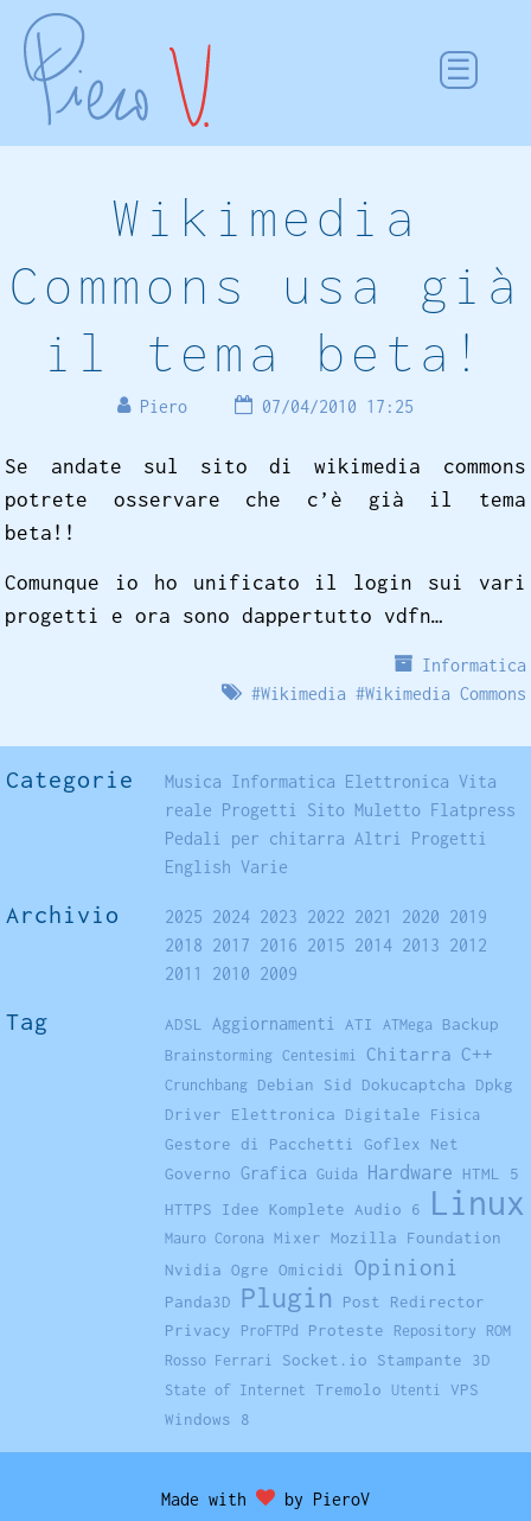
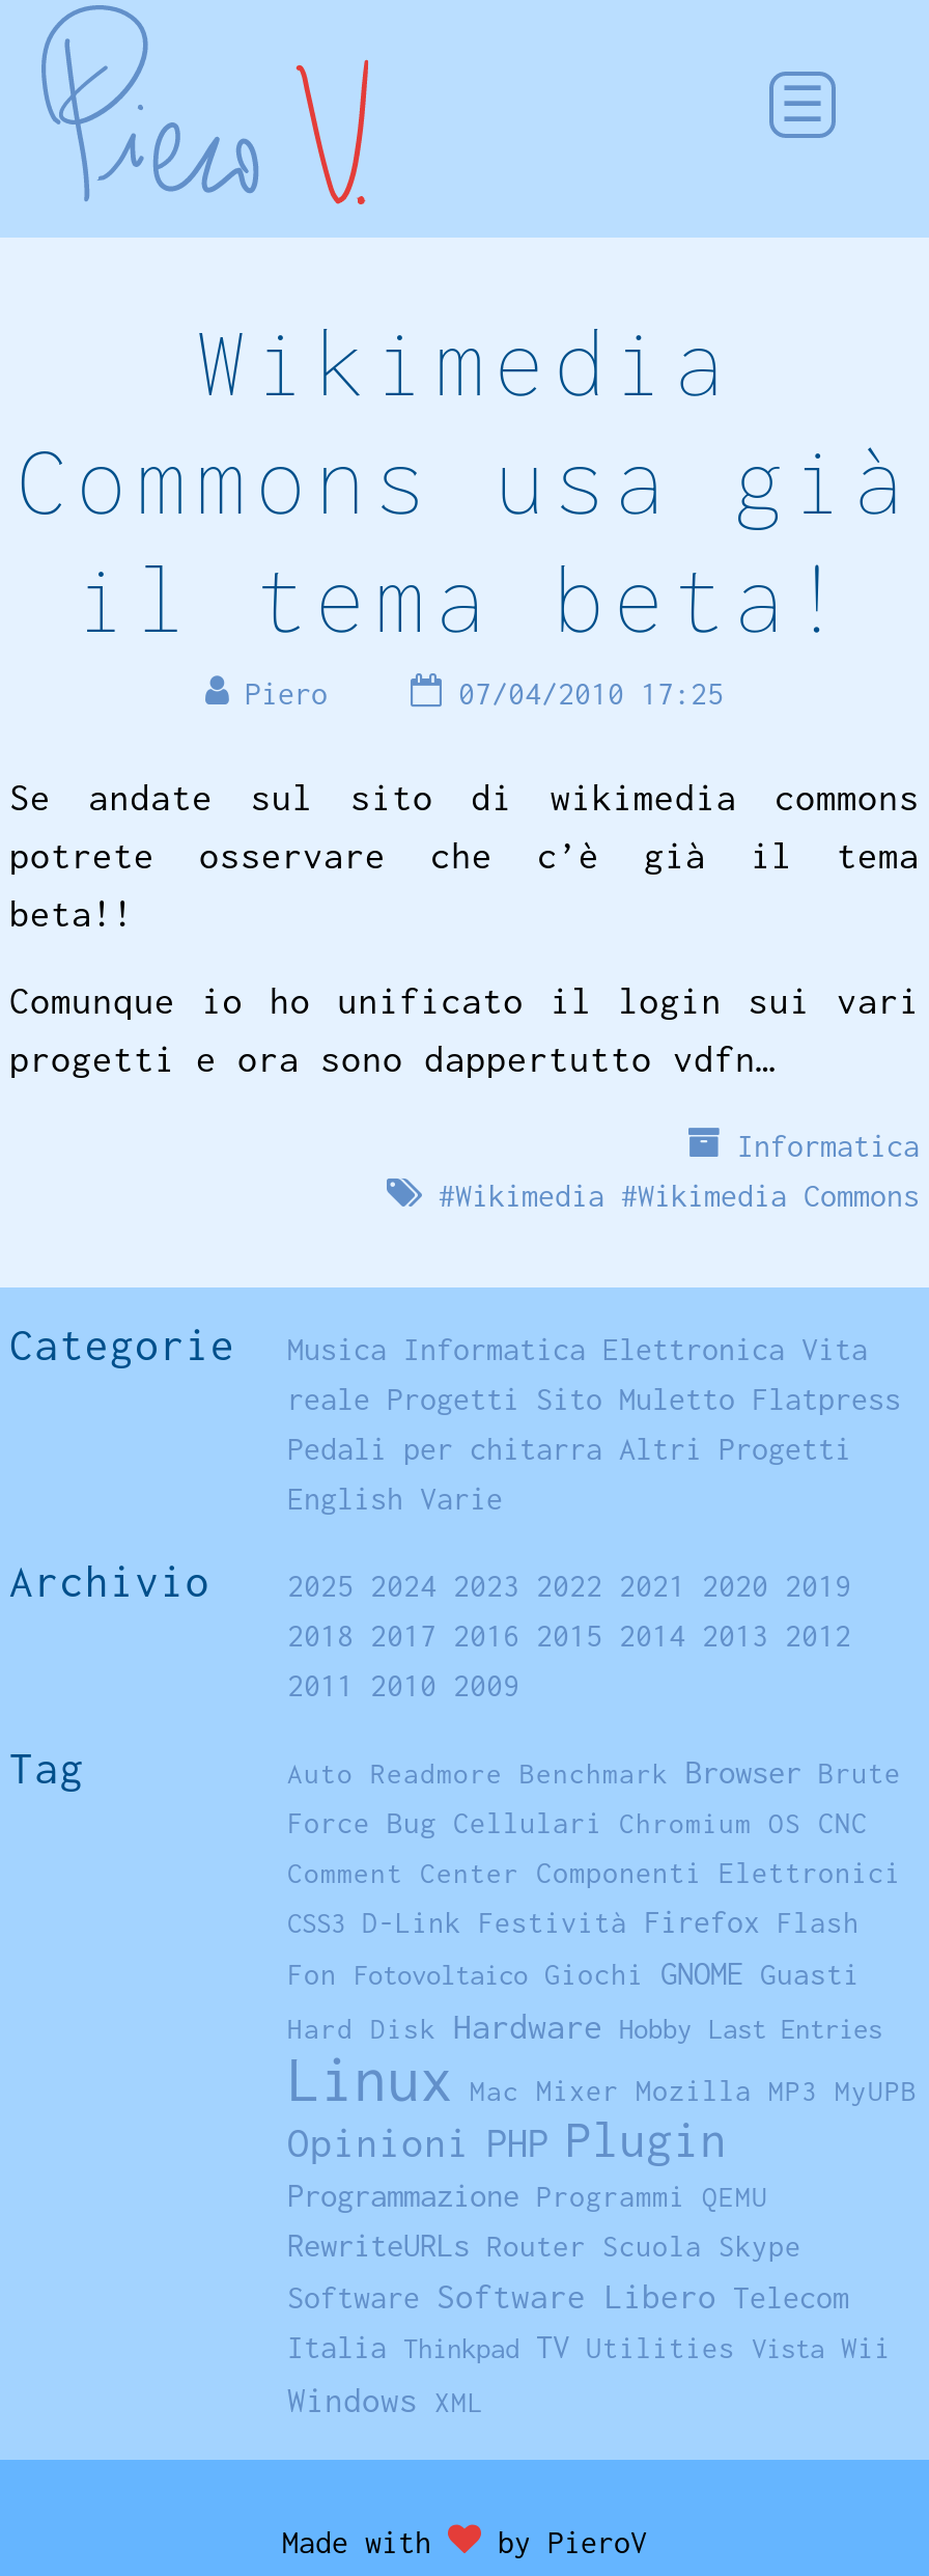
[164,1013,524,1429] ADSL Aggiornamenti ATI ATMega Backup | Brainstorming Centesimi Chitarra C++ | Crunchbang Debian Sid Dokucaptcha Dpkg | Driver Elettronica Digitale Fisica | Gestore di Pacchetti Goflex Net | Governo Grafica Guida Hardware HTML 5 | HTTPS Idee Komplete Audio 6 Linux | Mauro Corona Mixer Mozilla Foundation | Nvidia Ogre Omicidi Opinioni | Panda3D Plugin Post Redirector | Privacy ProFTPd Proteste Repository ROM | Rosso Ferrari Socket.io Stampante 3D | State of Internet Tremolo Utenti VPS | Windows 8 -> [287,1755,918,2419] Auto Readmore Benchmark Browser Brute | Force Bug Cellulari Chromium OS CNC | Comment Center Componenti Elettronici | CSS3 D-Link Festività Firefox Flash | Fon Fotovoltaico Giochi GNOME Guasti | Hard Disk Hardware Hobby Last Entries | Linux Mac Mixer Mozilla MP3 MyUPB | Opinioni PHP Plugin | Programmazione Programmi QEMU | RewriteURLs Router Scuola Skype | Software Software Libero Telecom | Italia Thinkpad TV Utilities Vista Wii | Windows XML

